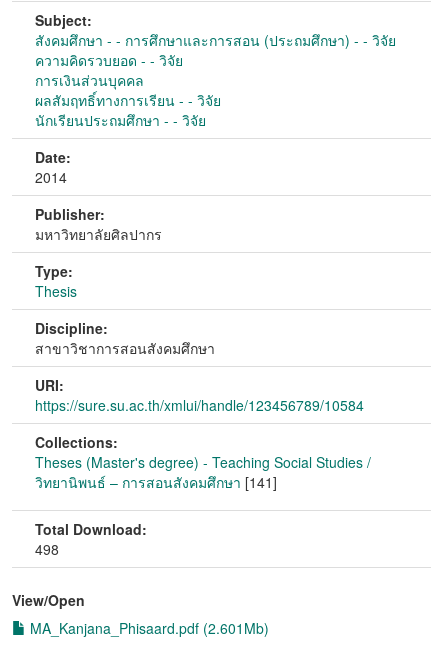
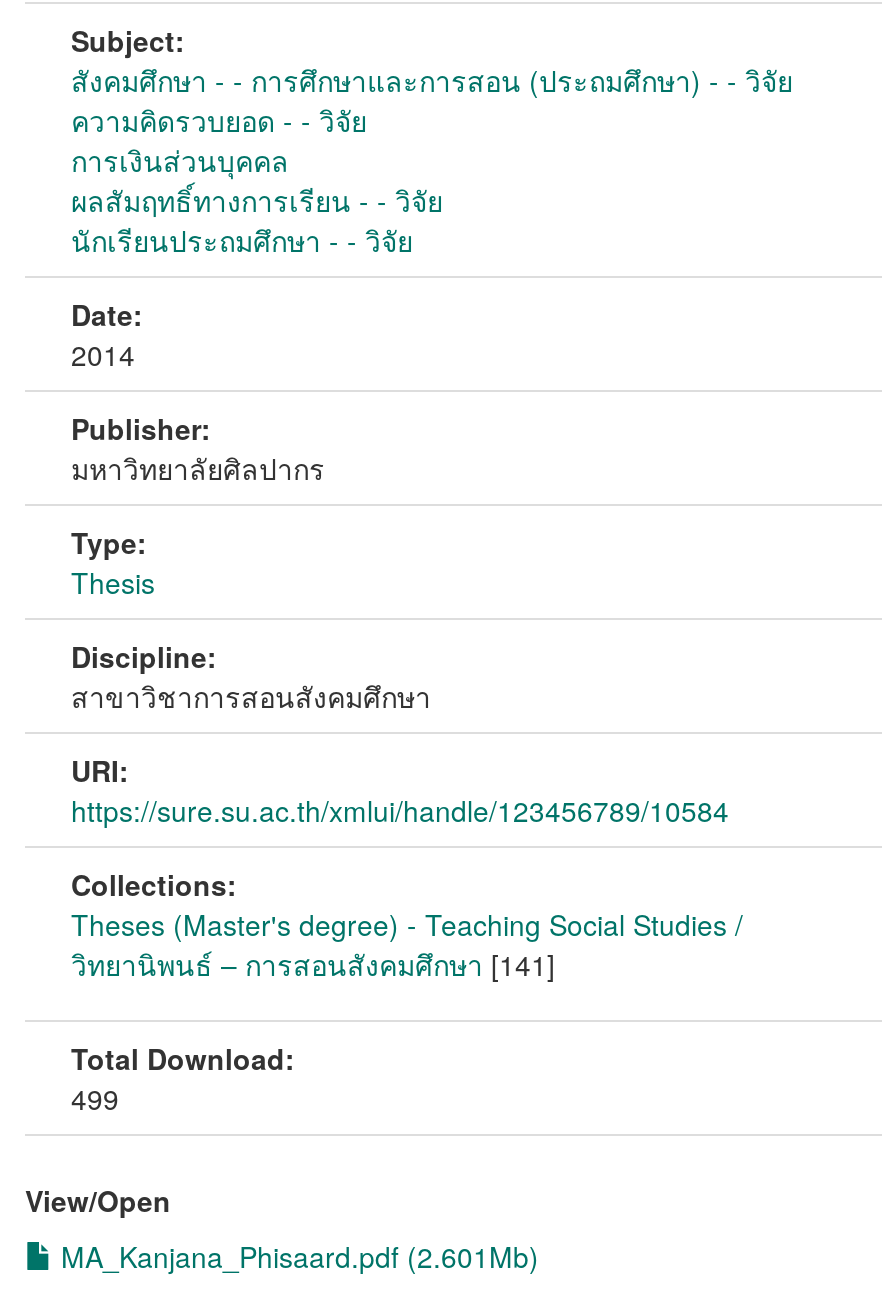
[35,539,59,559] 498 -> [71,1078,119,1118] 499

